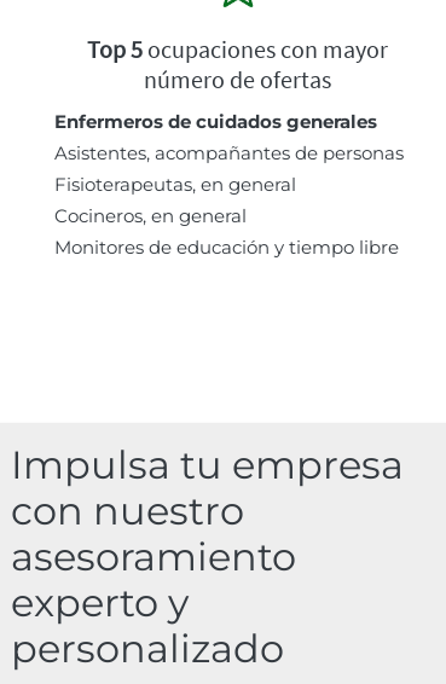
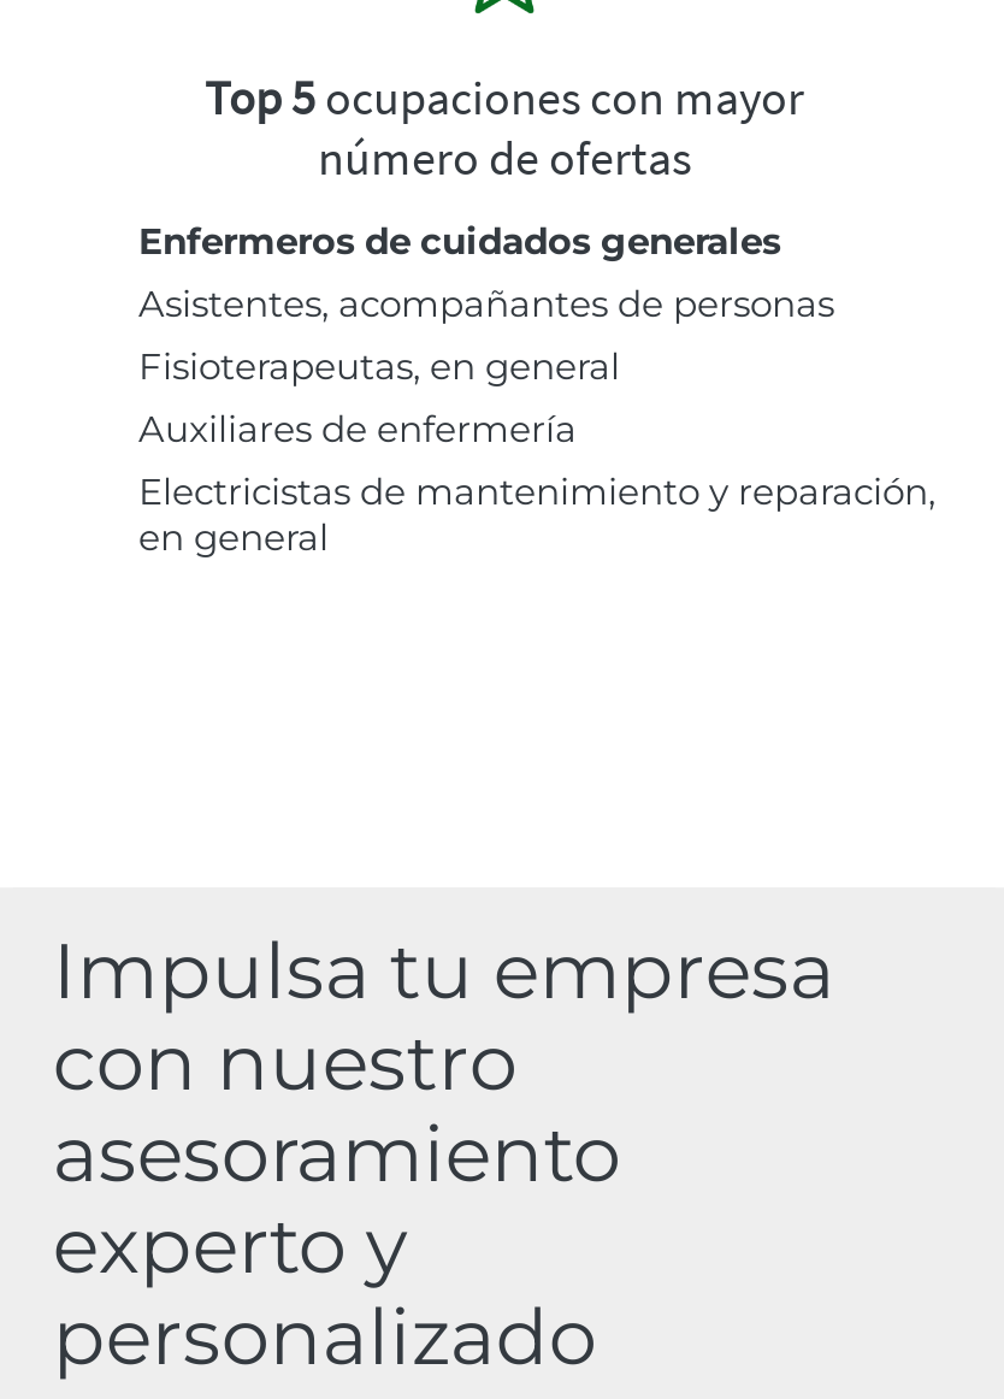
[54,204,399,258] Cocineros, en general | Monitores de educación y tiempo libre -> [138,406,935,561] Auxiliares de enfermería | Electricistas de mantenimiento y reparación, | en general

